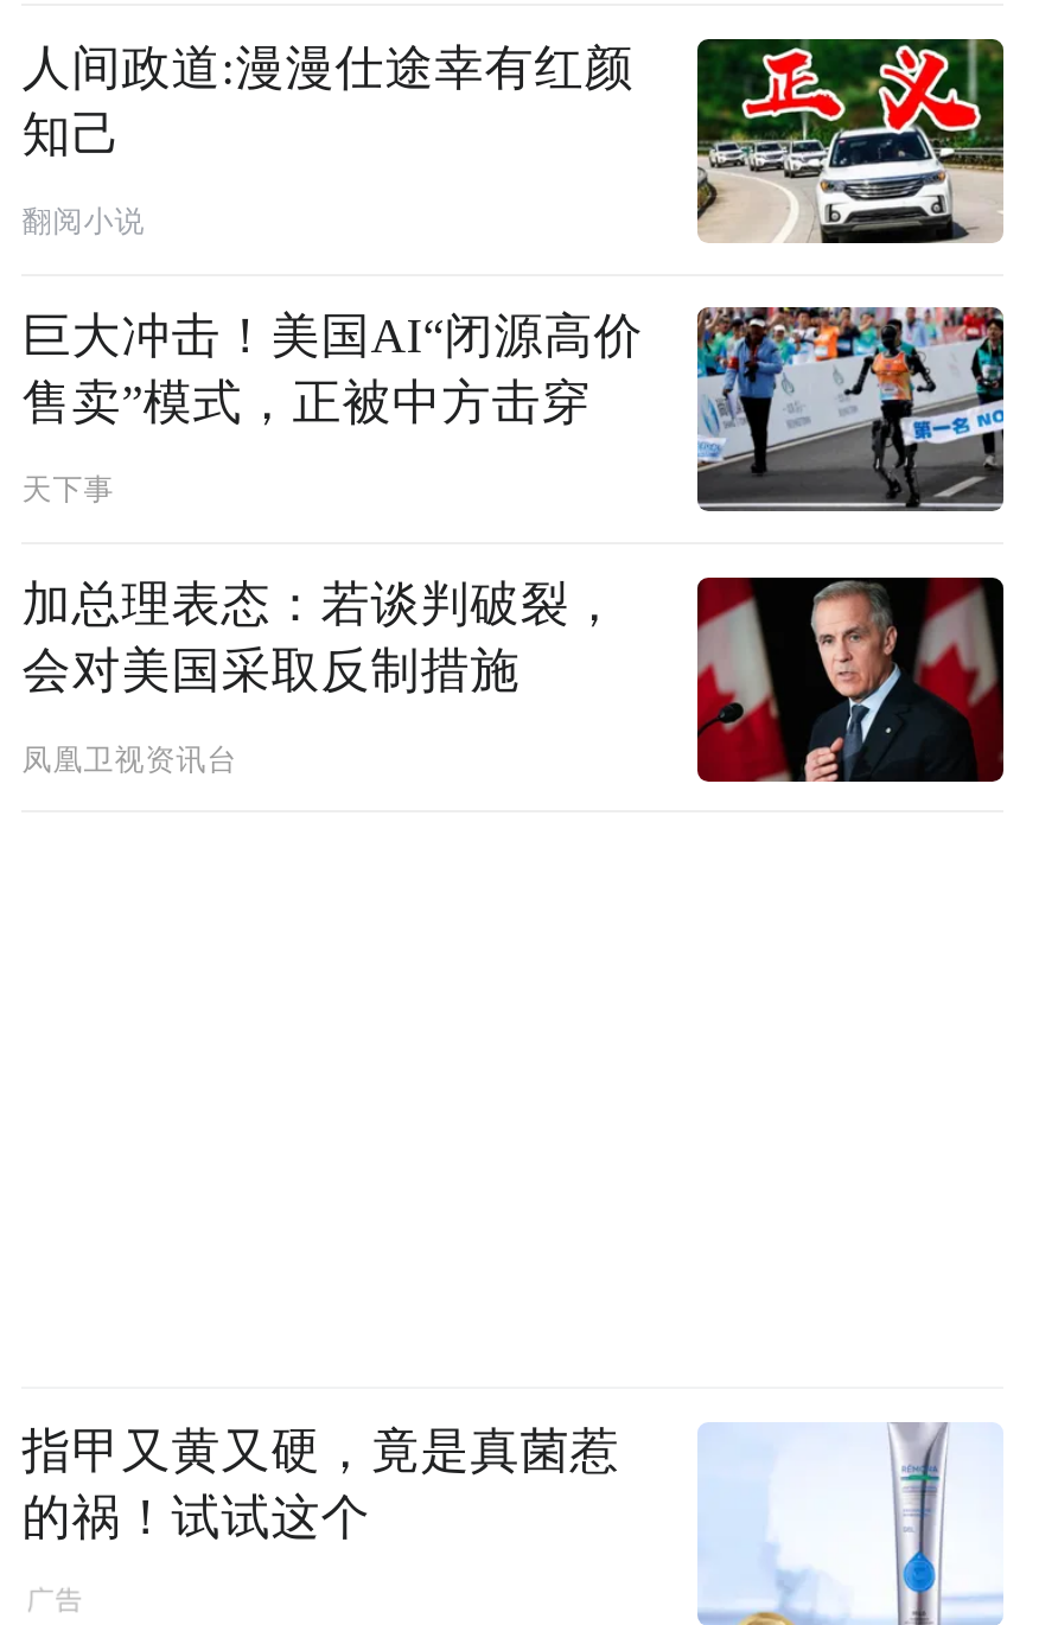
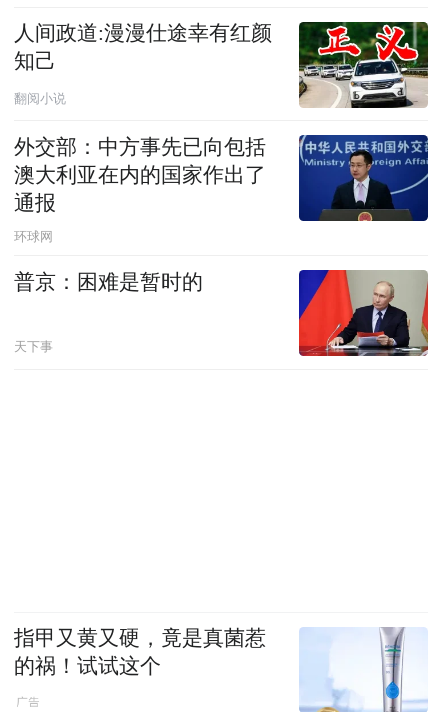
[22,304,1006,512] [image] | 巨大冲击！美国AI“闭源高价 | 售卖”模式，正被中方击穿 -> [14,134,429,293] [image] | 外交部：中方事先已向包括 | 澳大利亚在内的国家作出了 | 通报 | 环球网 | 普京：困难是暂时的
moved [22,475,114,508] -> [14,340,53,354]: 天下事
[22,579,620,777] 加总理表态：若谈判破裂， | 会对美国采取反制措施 | 凤凰卫视资讯台 -> none
[695,574,1006,783] [image] -> [298,269,429,357] [image]

